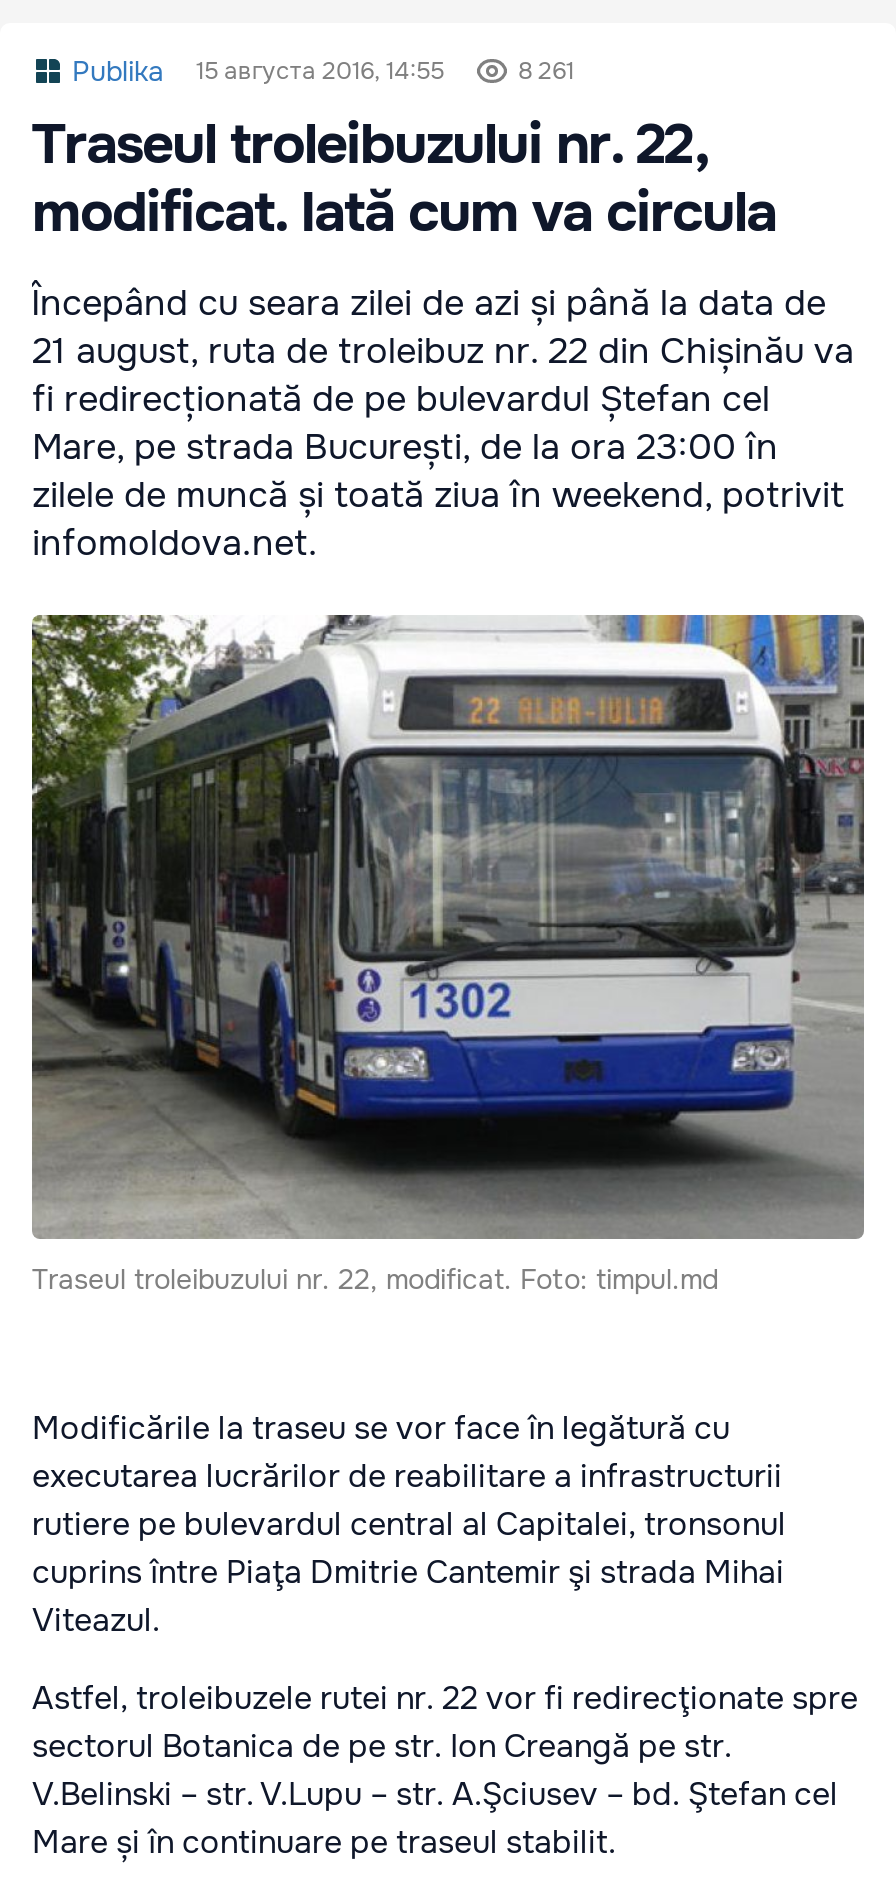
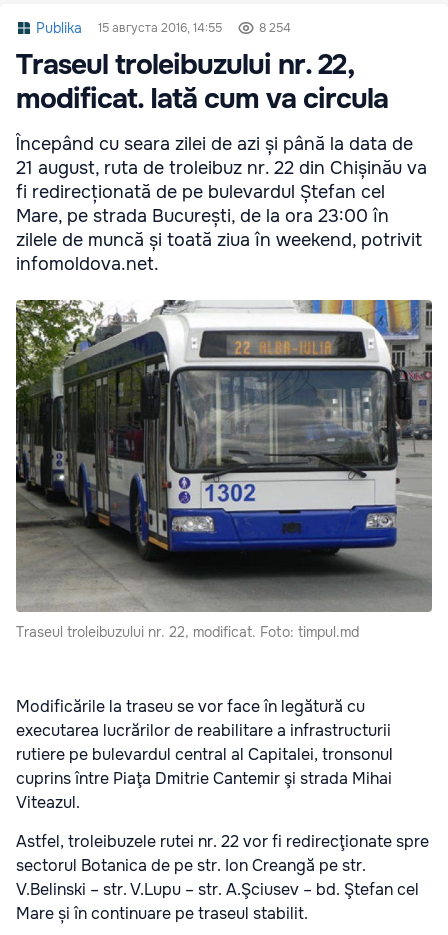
[518,55,574,87] 8 261 -> [259,20,291,36] 8 254

